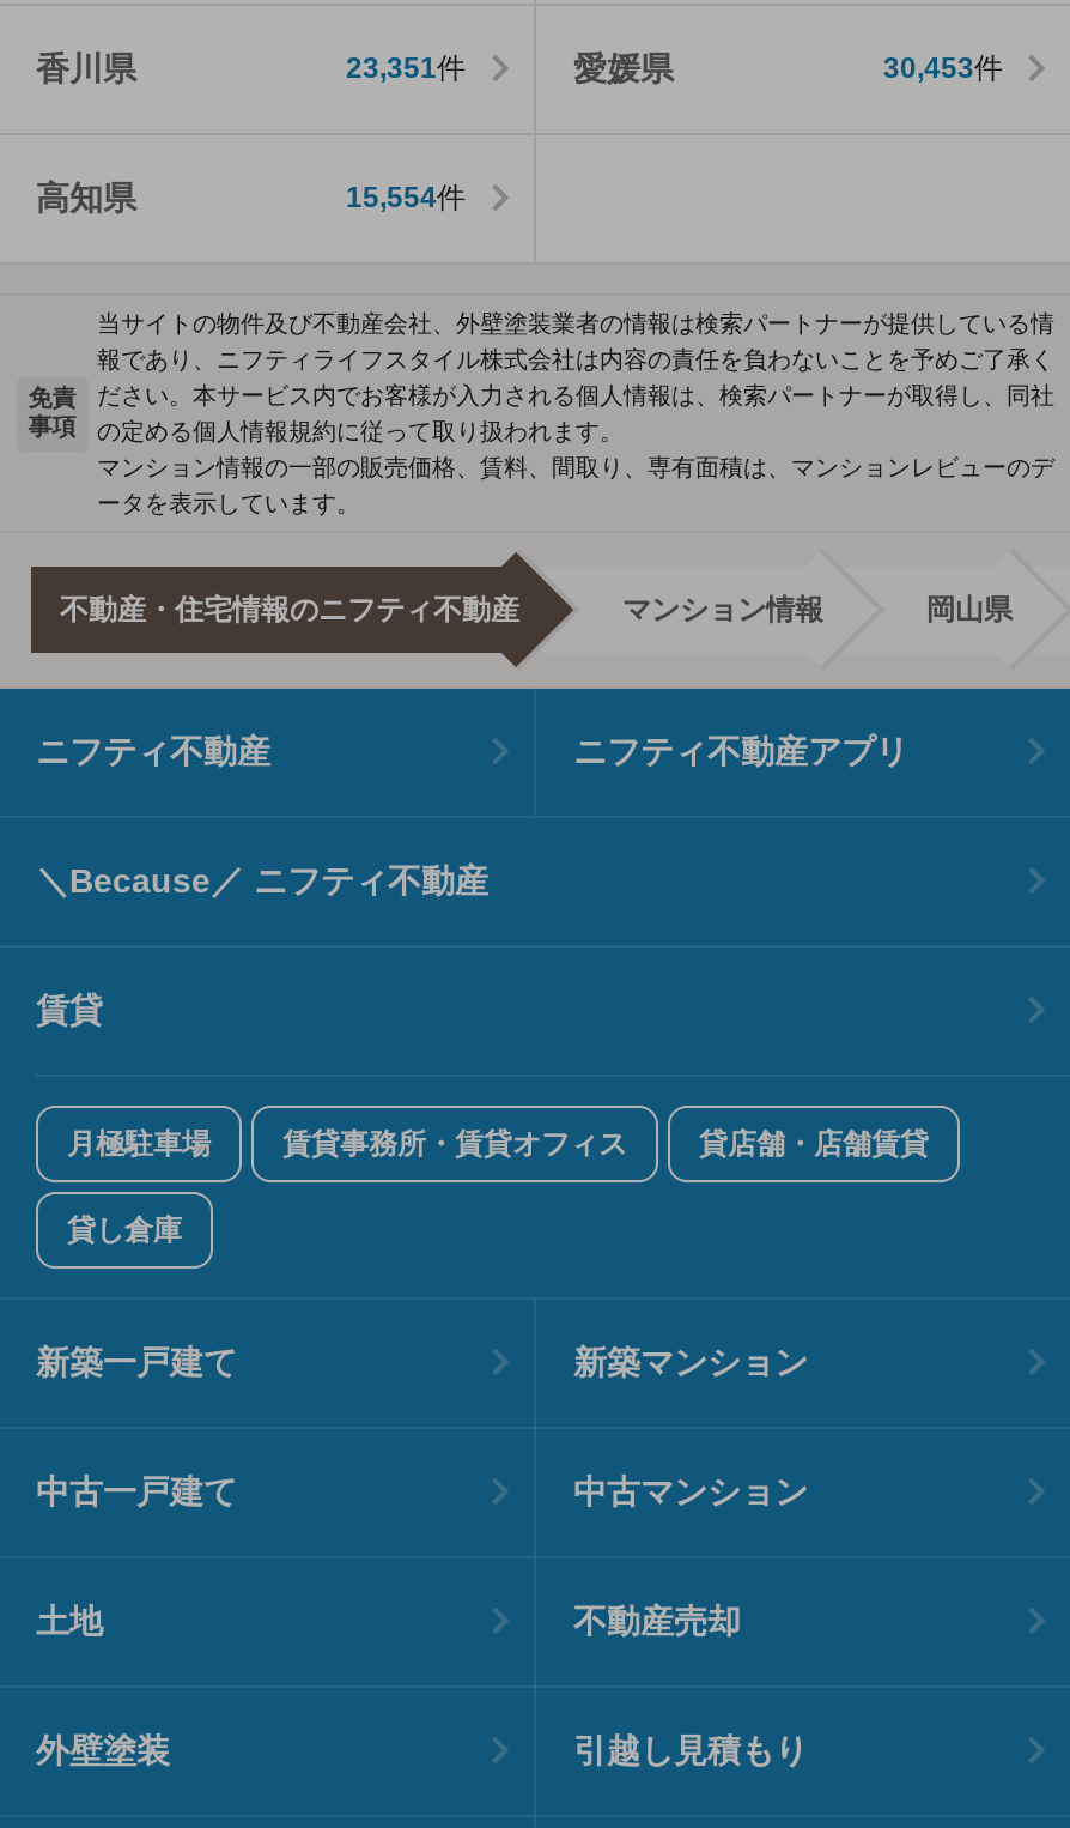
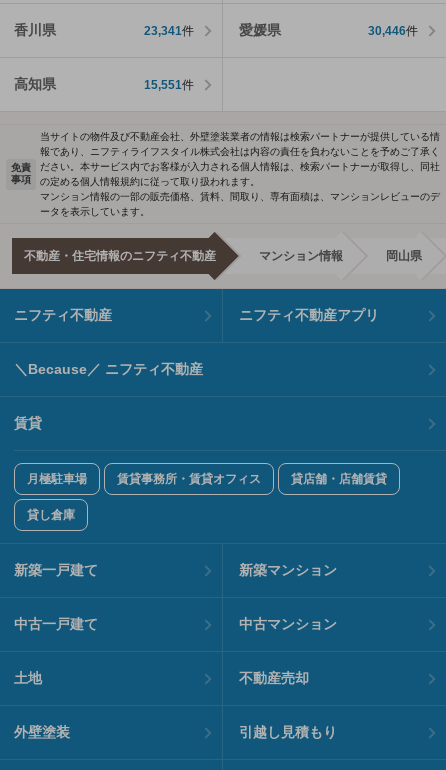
[346,53,466,87] 23,351件 -> [143,24,193,38] 23,341件
[883,53,1003,87] 30,453件 -> [368,24,418,38] 30,446件
[346,183,466,216] 15,554件 -> [143,78,193,92] 15,551件

